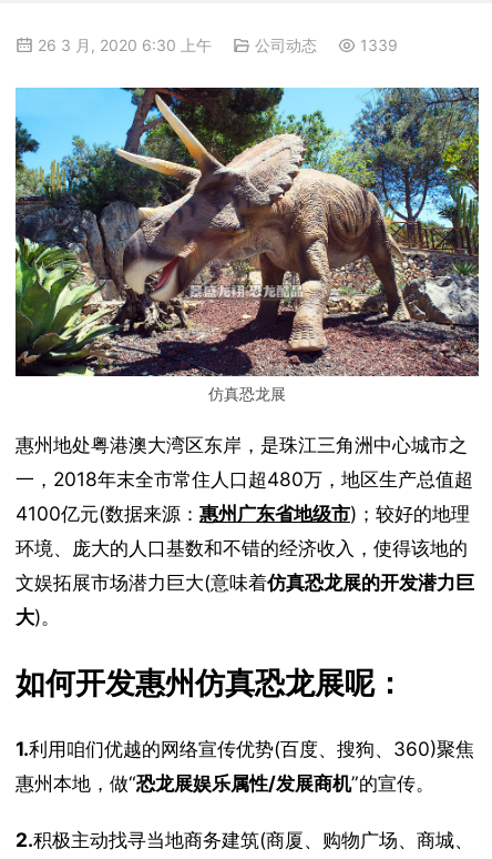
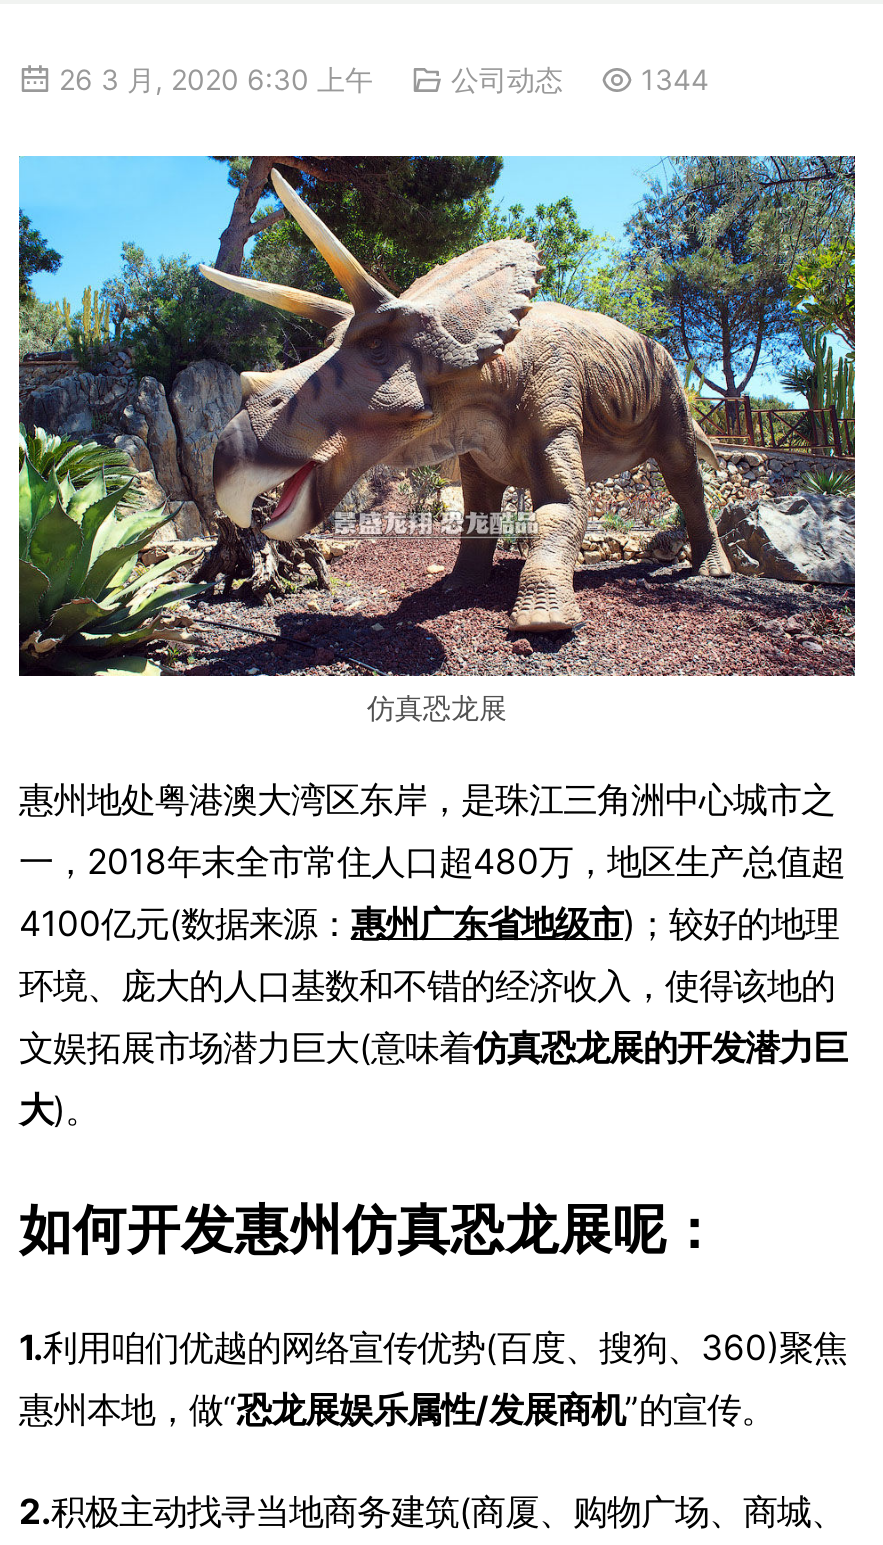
[356,36,398,54] 1339 -> [633,62,709,96] 1344

